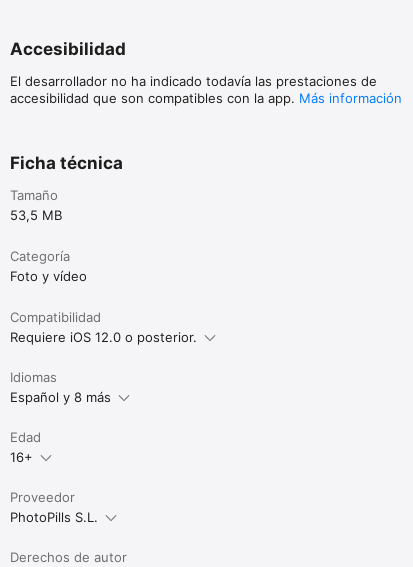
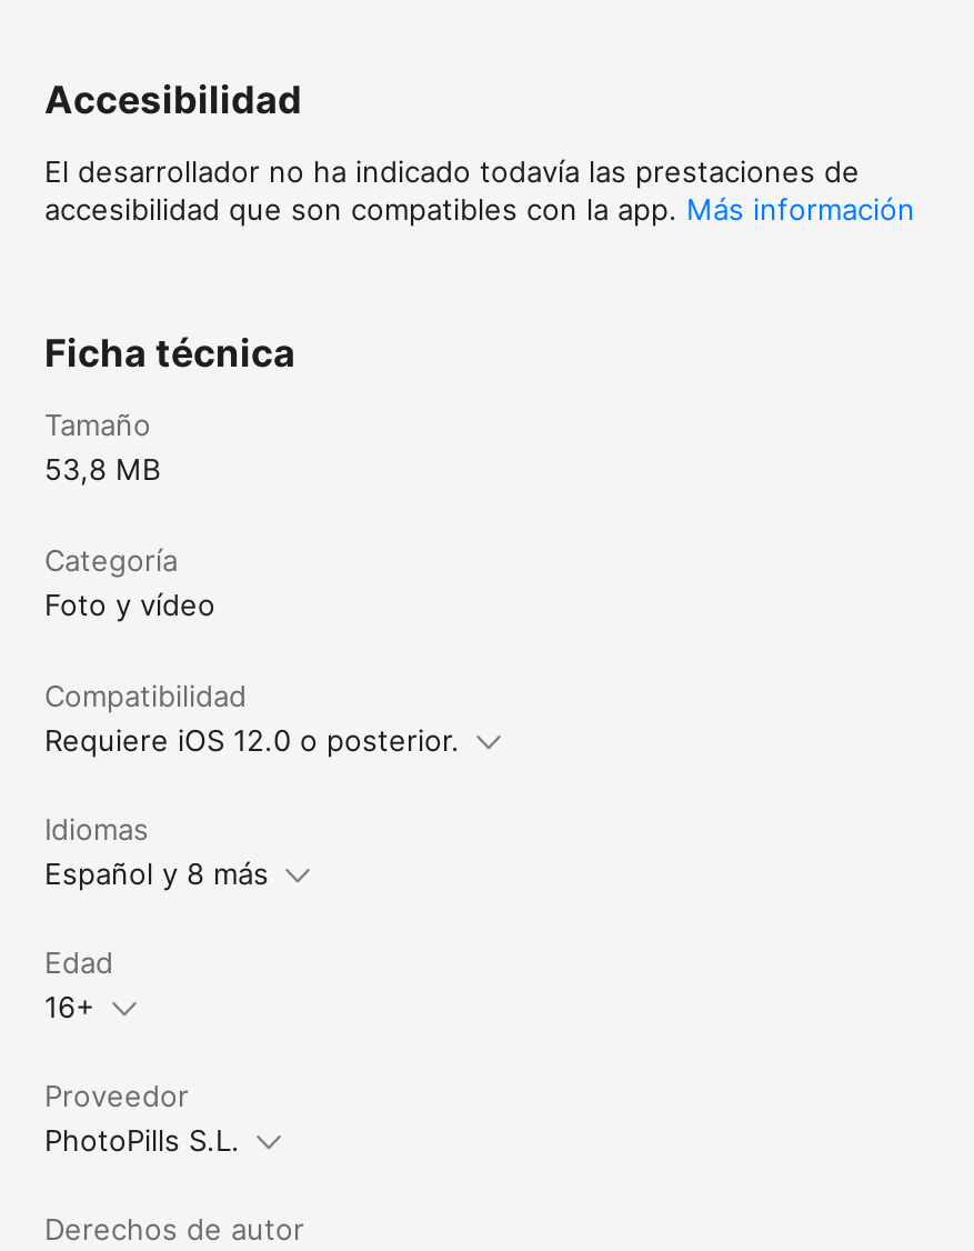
[10,207,62,223] 53,5 MB -> [44,451,160,486] 53,8 MB

